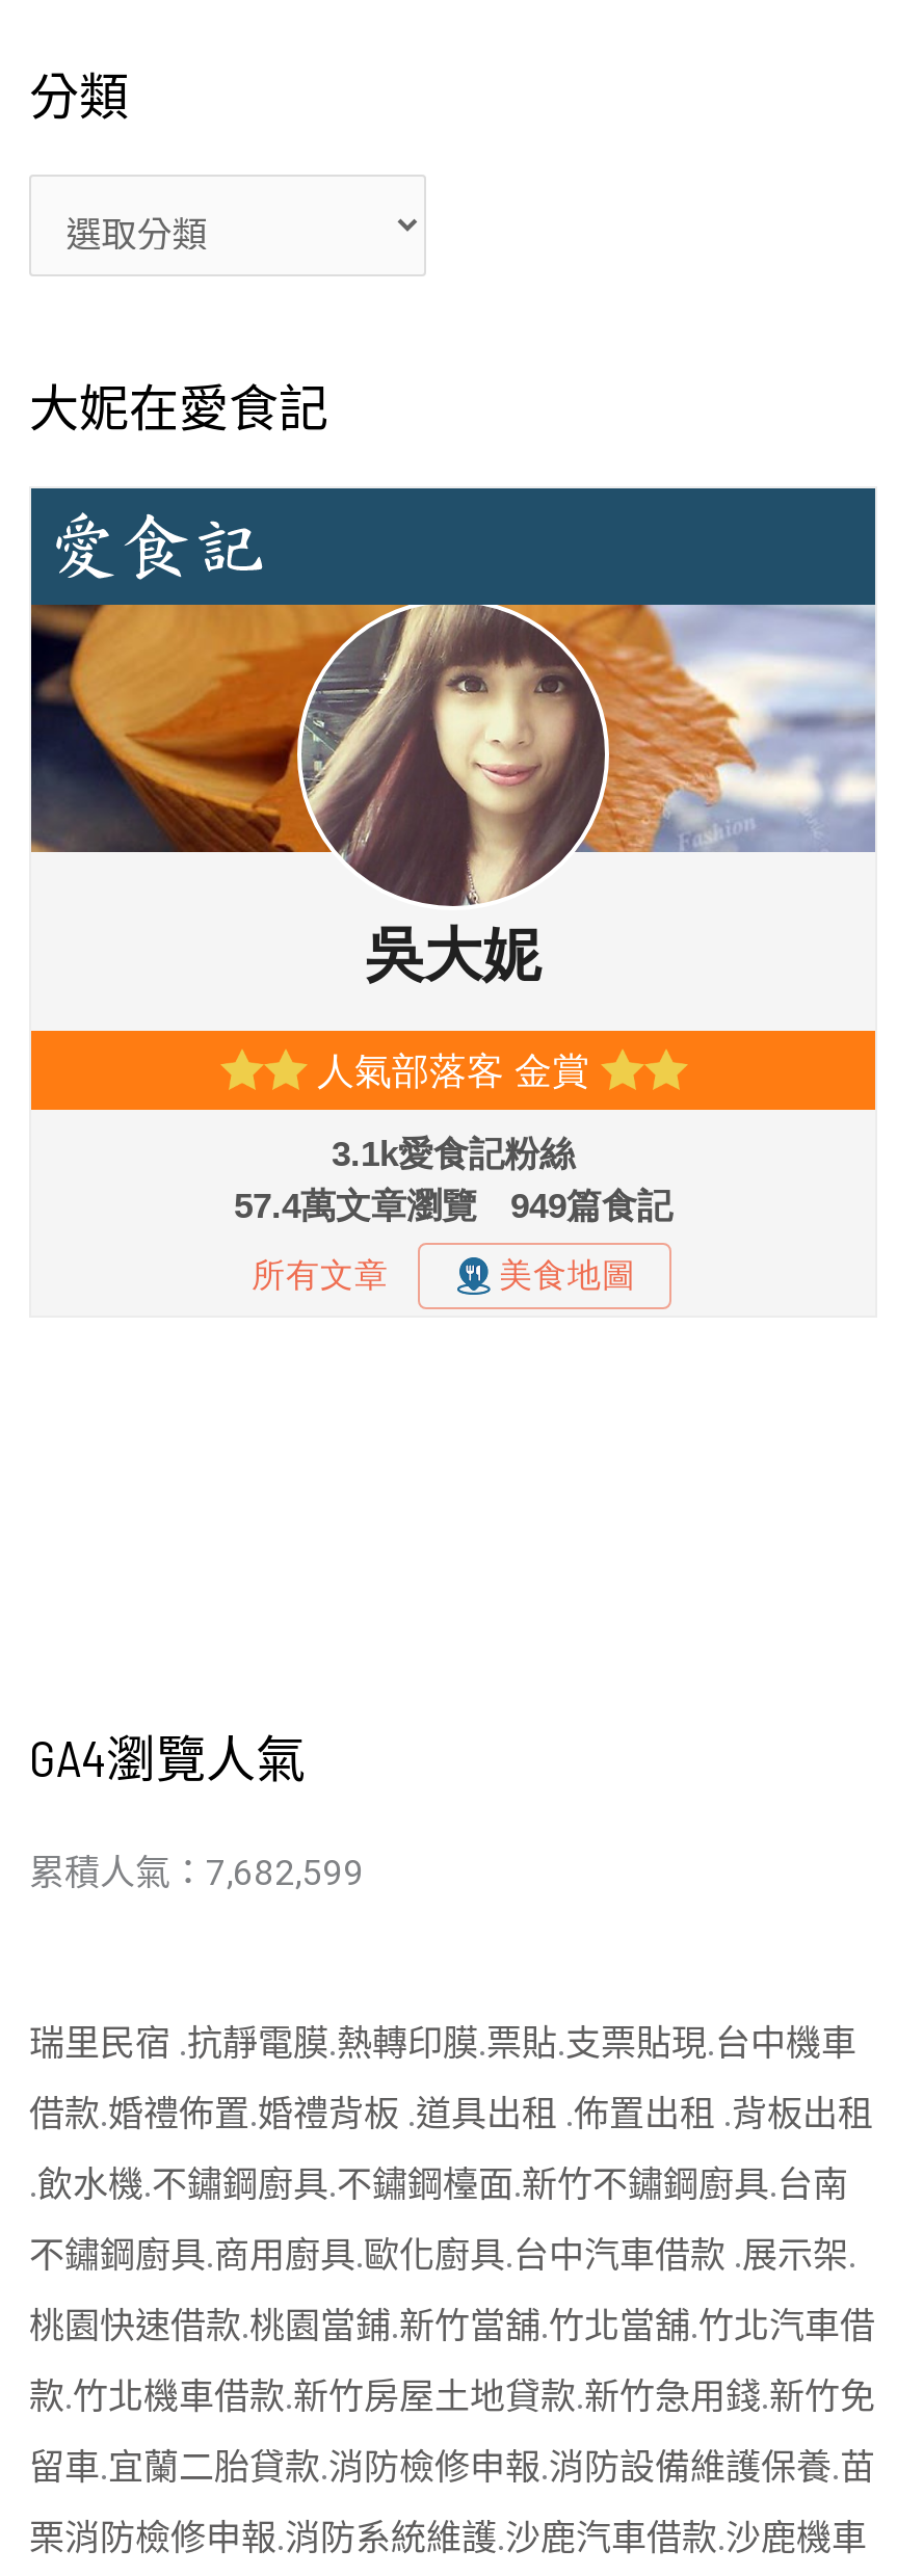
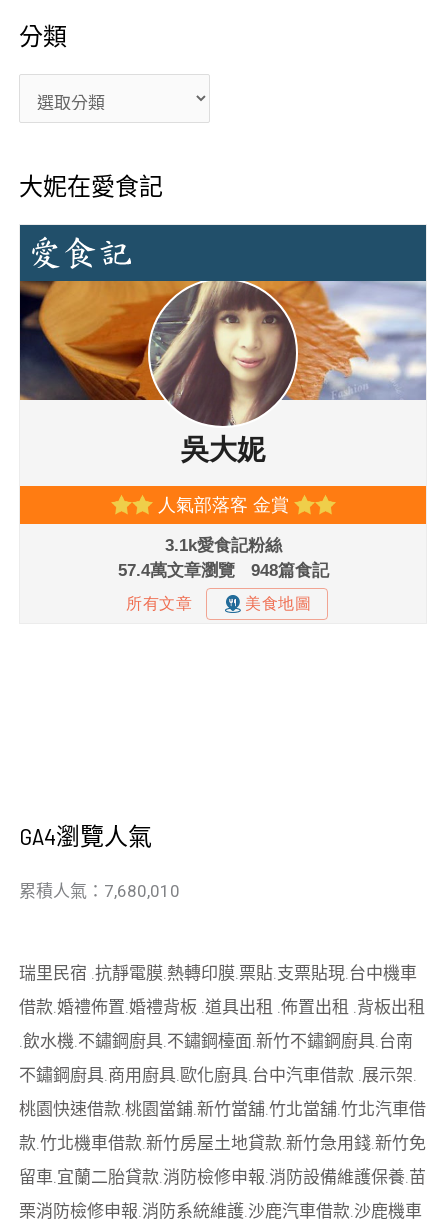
[29,1852,364,1894] 累積人氣：7,682,599 -> [19,881,180,901] 累積人氣：7,680,010

